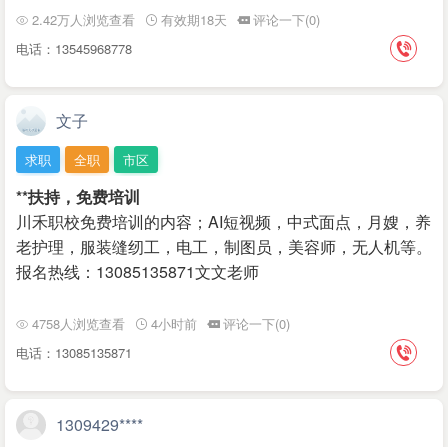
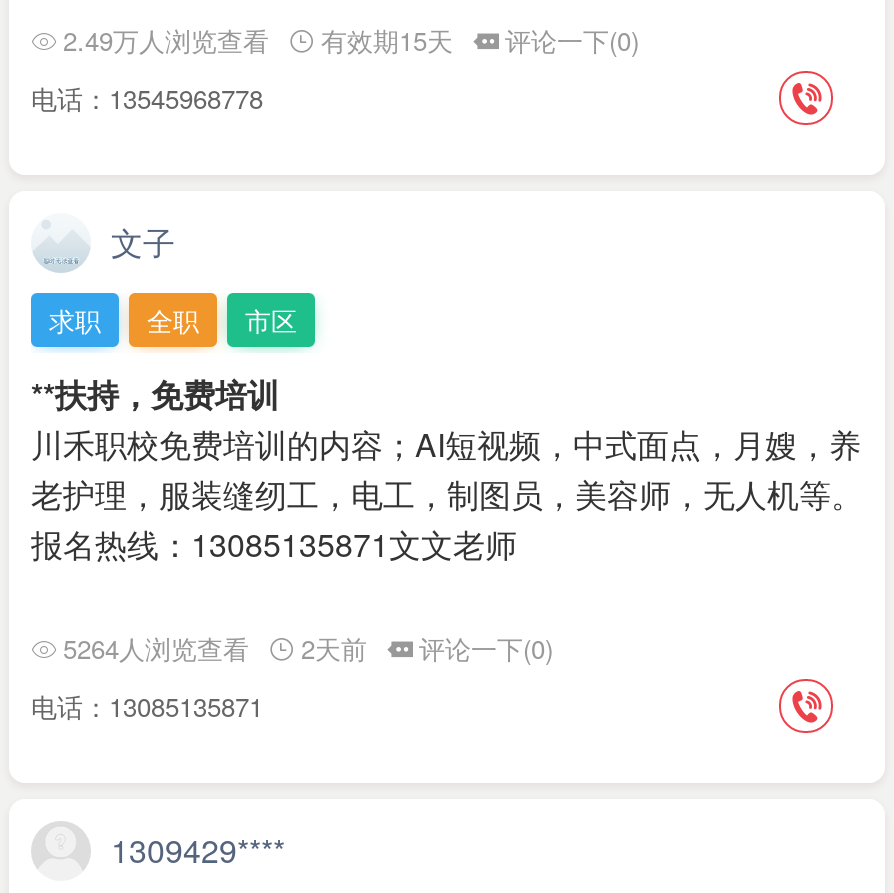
[32,10,135,29] 2.42万人浏览查看 -> [63,22,269,60] 2.49万人浏览查看
[161,10,227,29] 有效期18天 -> [321,22,453,60] 有效期15天
[32,314,197,333] 4758人浏览查看 | 4小时前 -> [63,628,367,666] 5264人浏览查看 | 2天前

